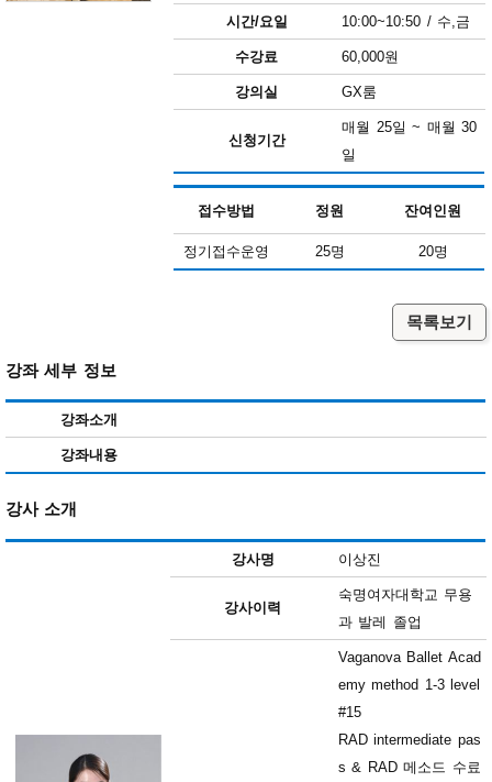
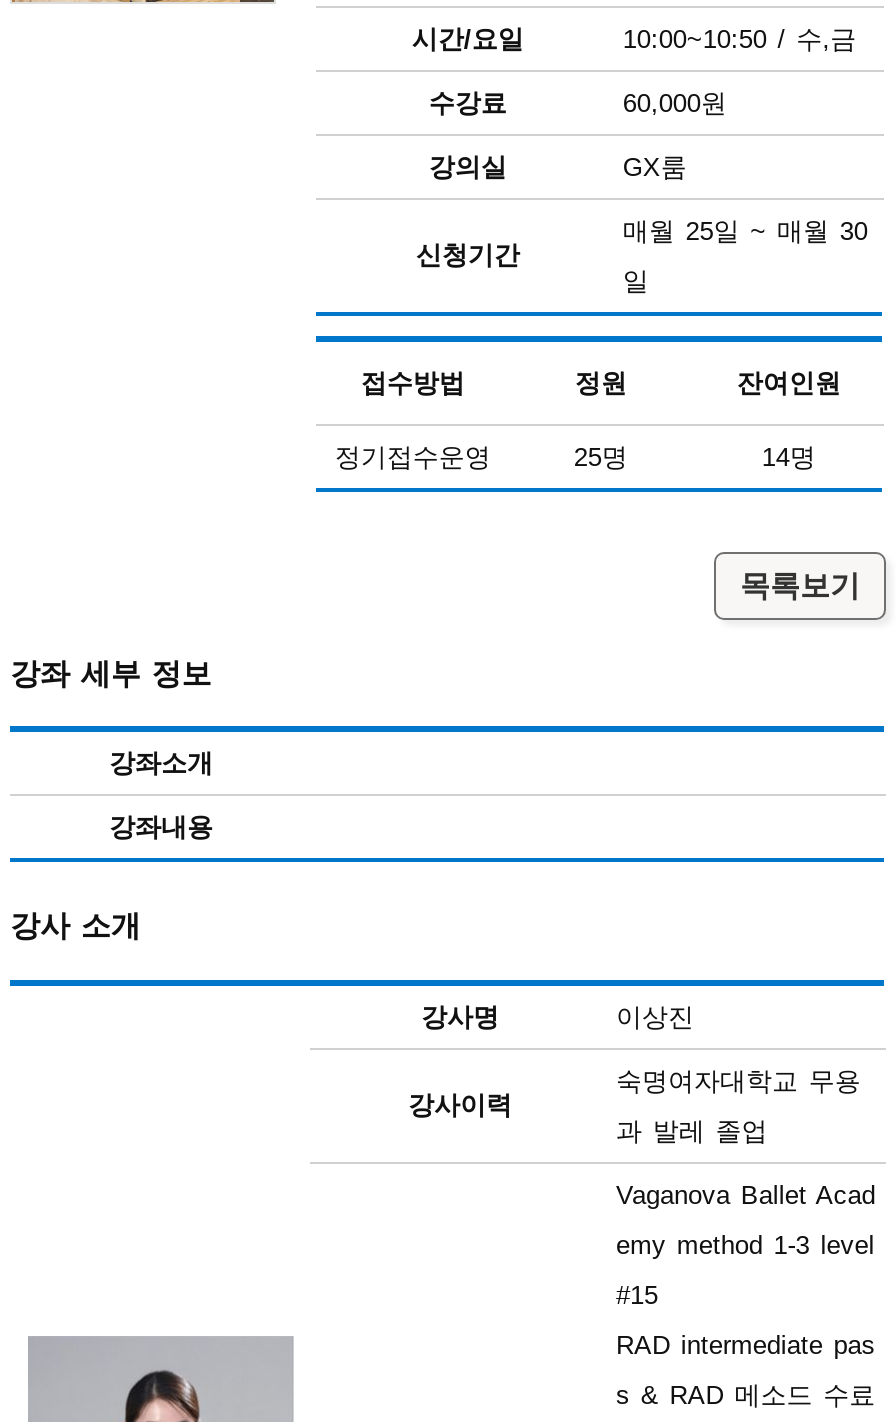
[418,243,448,260] 20명 -> [762,442,816,472] 14명

